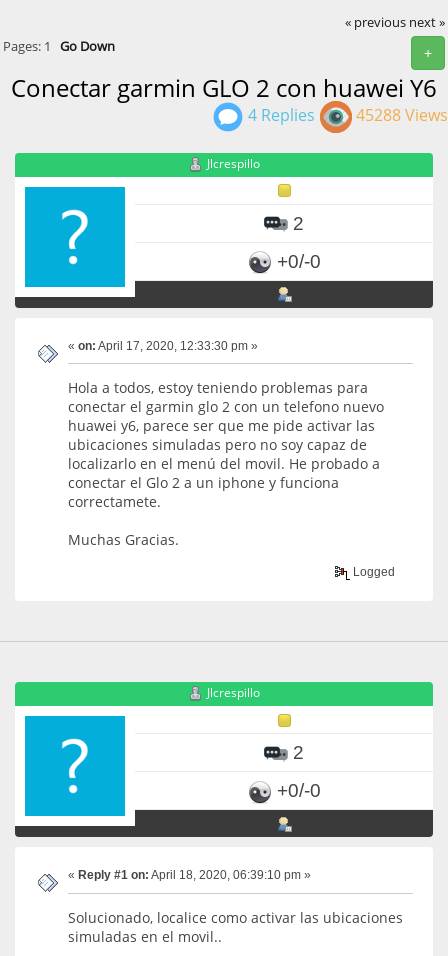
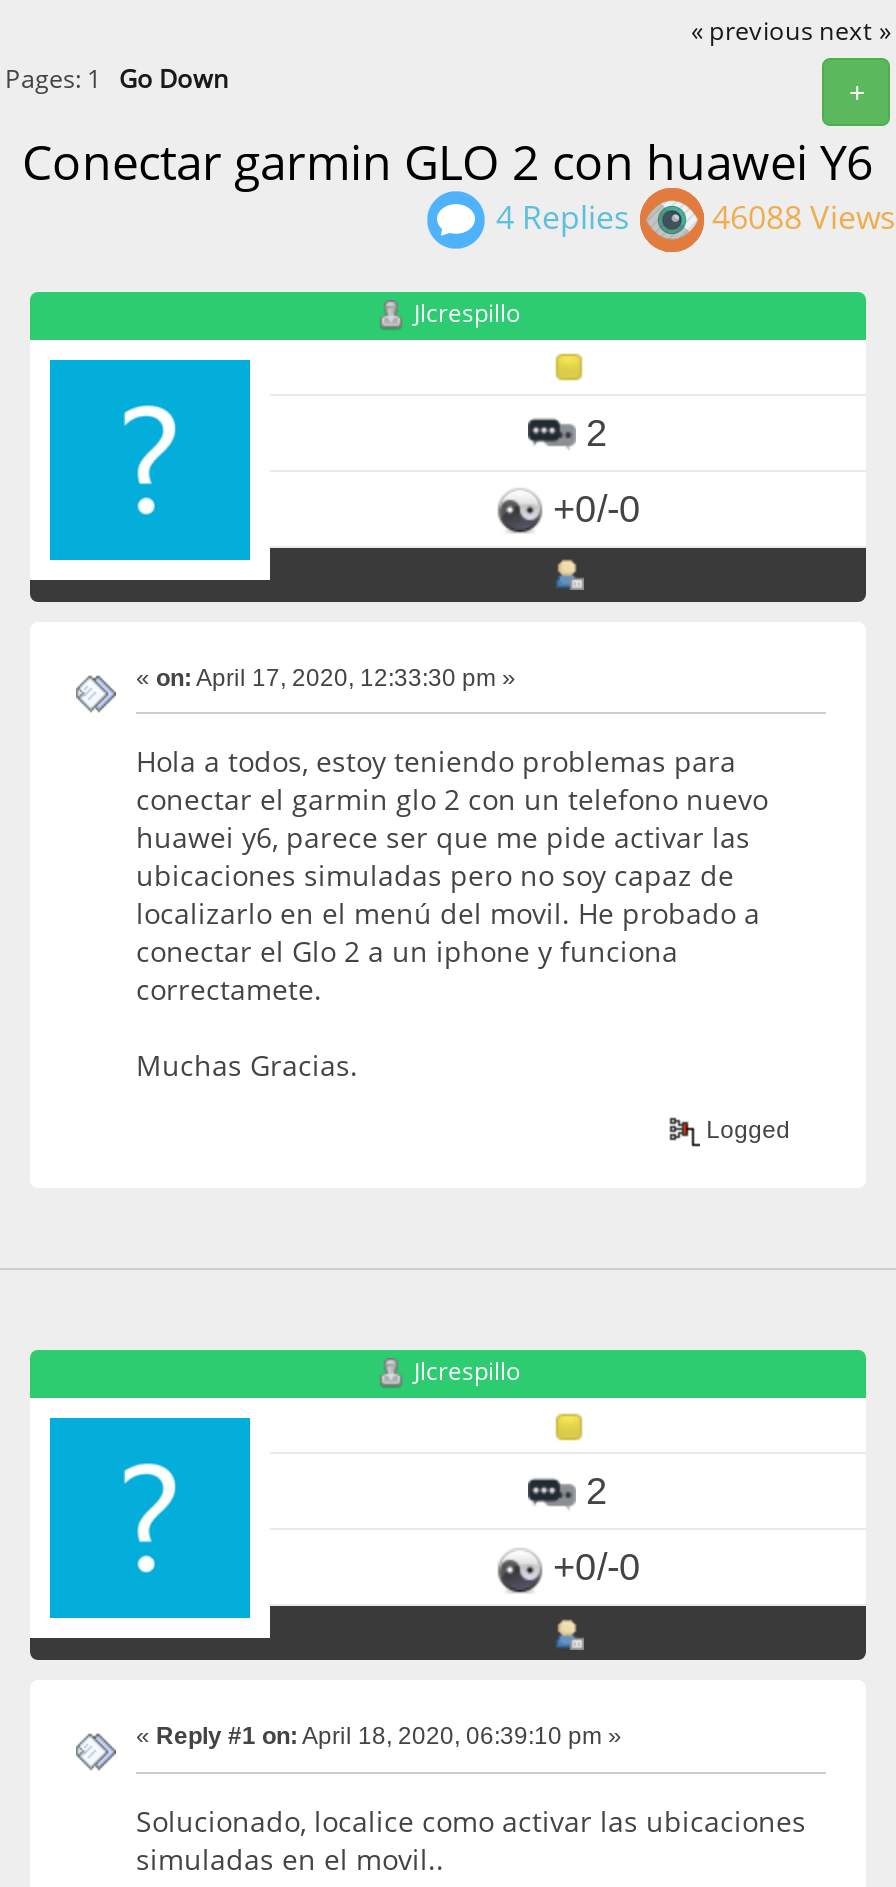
[244,104,448,126] 4 Replies 45288 Views -> [488,194,896,238] 4 Replies 46088 Views

